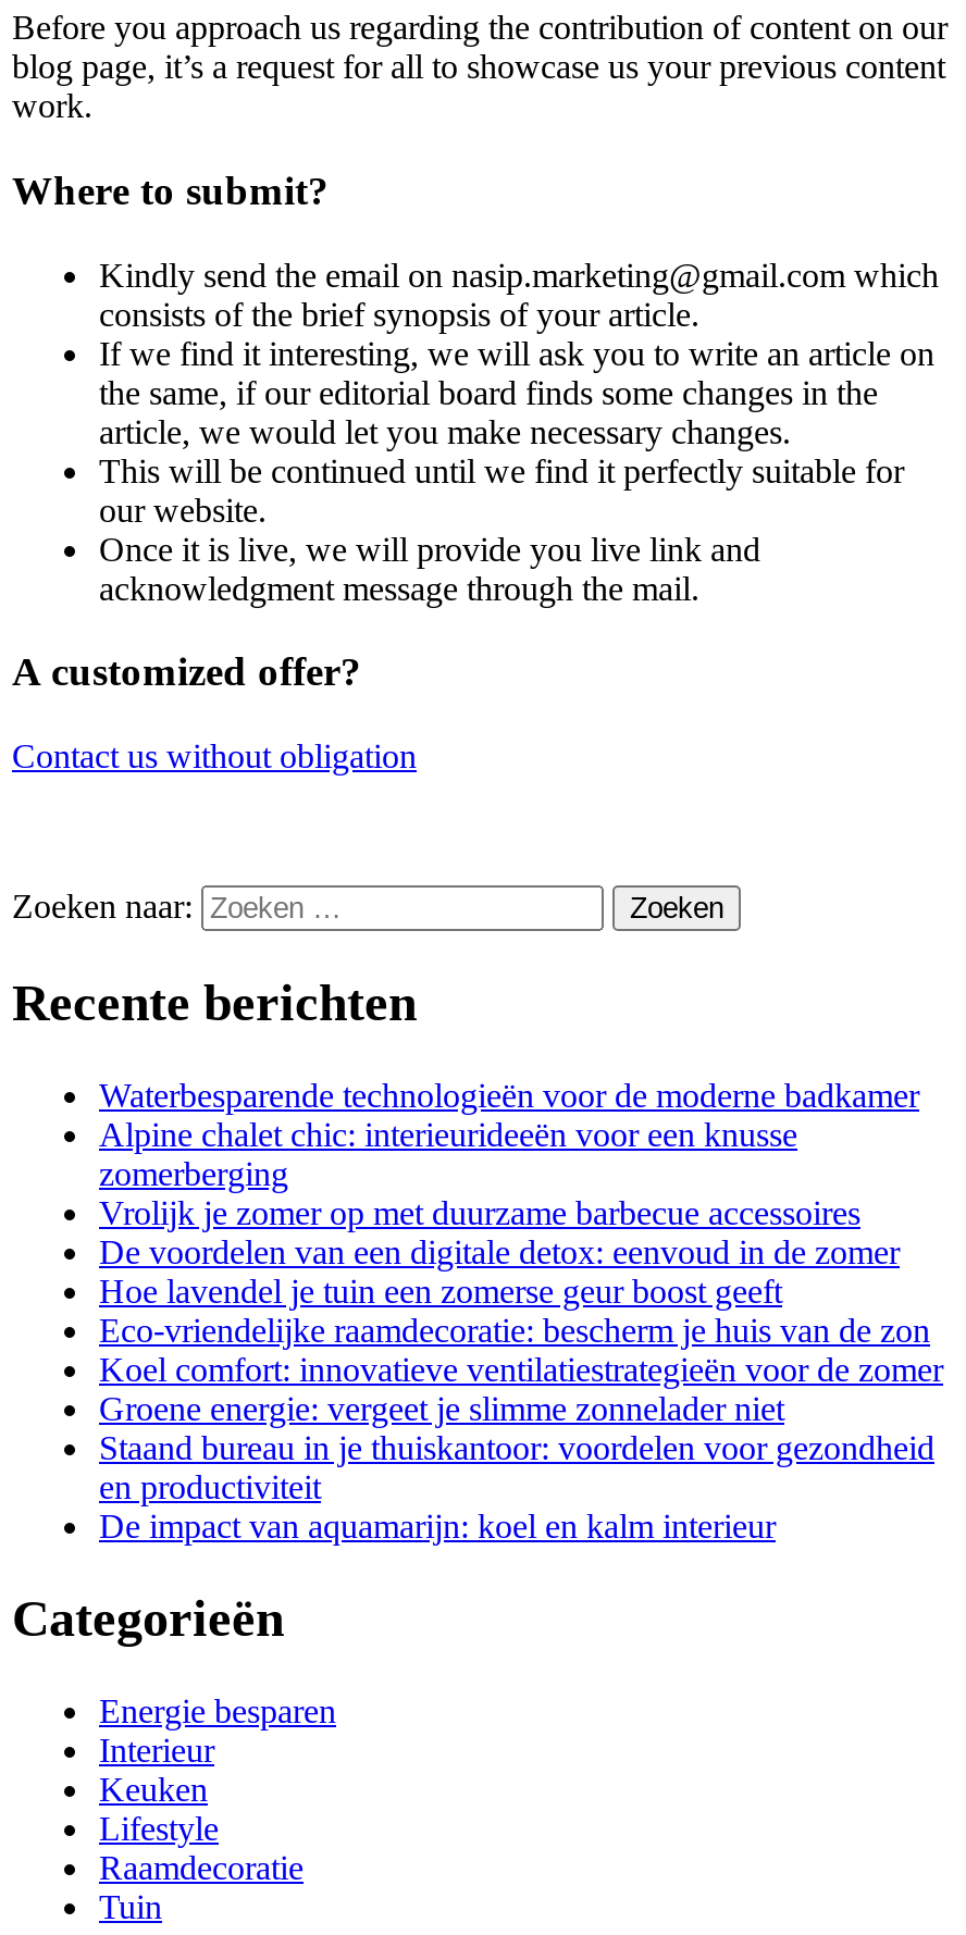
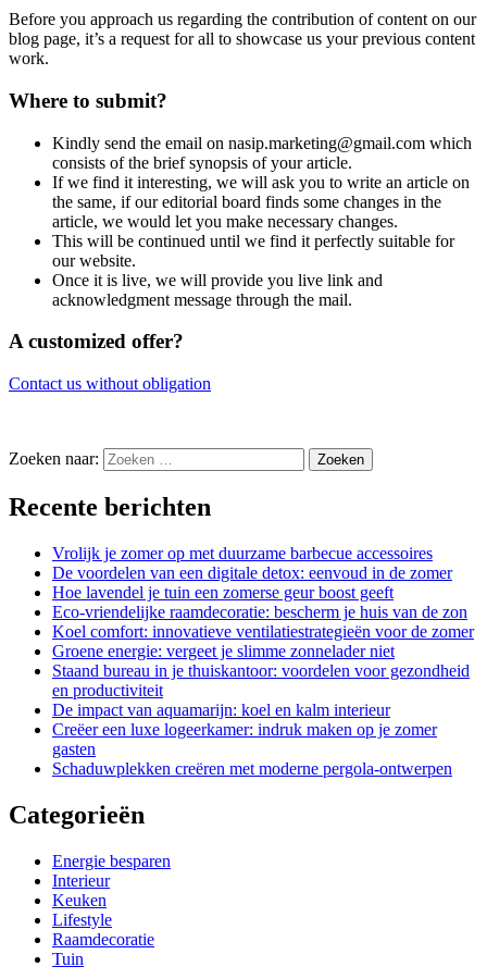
[99,1077,919,1192] Waterbesparende technologieën voor de moderne badkamer | Alpine chalet chic: interieurideeën voor een knusse | zomerberging -> none
moved [99,1194,943,1544] -> [52,544,474,719]: Vrolijk je zomer op met duurzame barbecue accessoires | De voordelen van een digitale detox: eenvoud in de zomer | Hoe lavendel je tuin een zomerse geur boost geeft | ... | en productiviteit | De impact van aquamarijn: koel en kalm interieur
none -> [52,720,452,778] Creëer een luxe logeerkamer: indruk maken op je zomer | gasten | Schaduwplekken creëren met moderne pergola-ontwerpen

